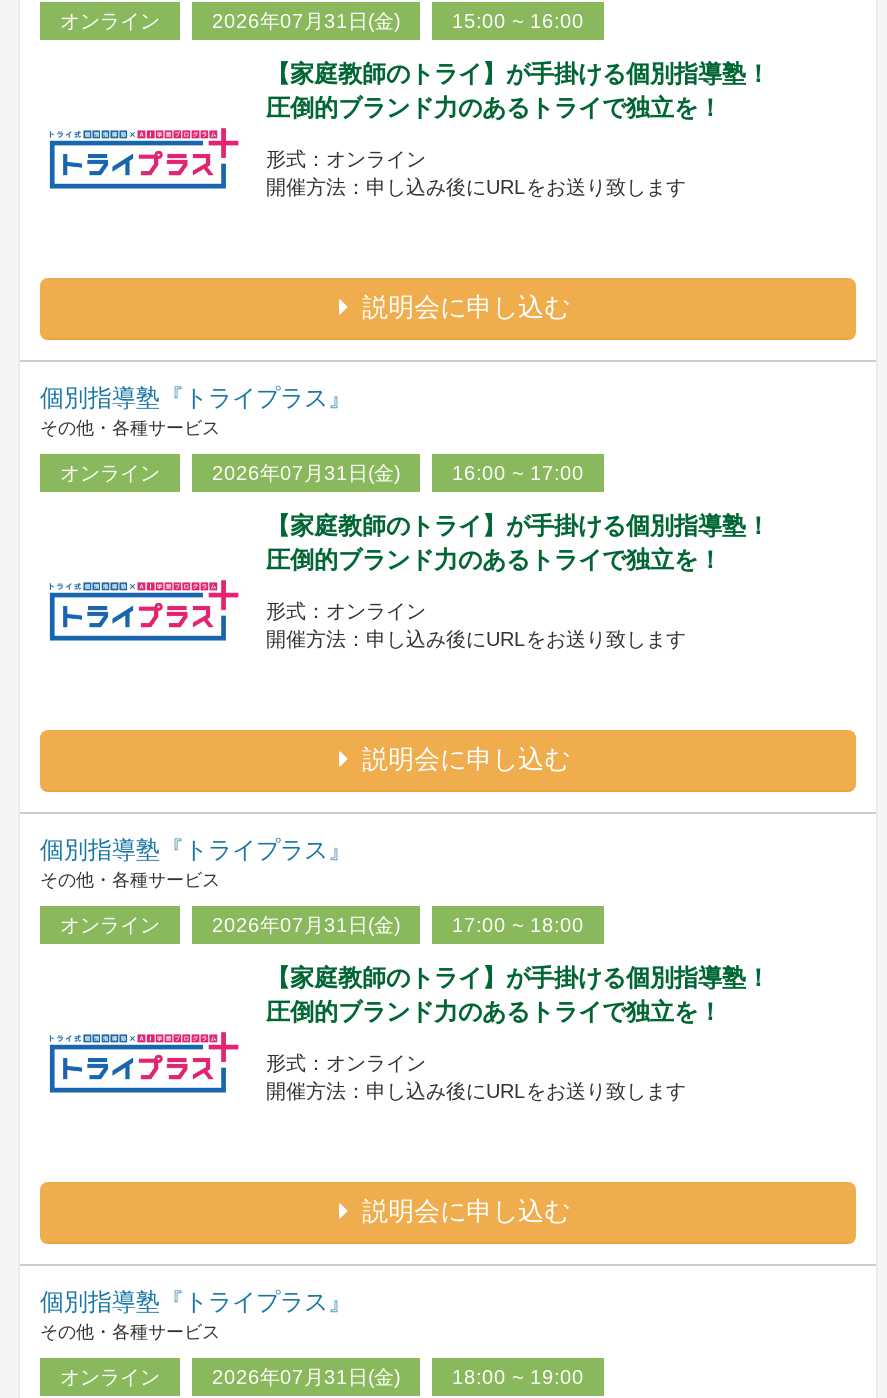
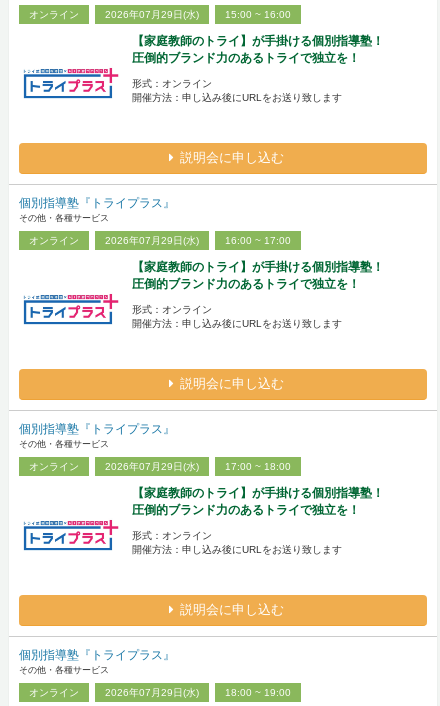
[212,10,400,32] 2026年07月31日(金) -> [105,9,199,20] 2026年07月29日(水)
[212,462,400,484] 2026年07月31日(金) -> [105,235,199,246] 2026年07月29日(水)
[212,914,400,936] 2026年07月31日(金) -> [105,461,199,472] 2026年07月29日(水)
[212,1366,400,1388] 2026年07月31日(金) -> [105,687,199,698] 2026年07月29日(水)

